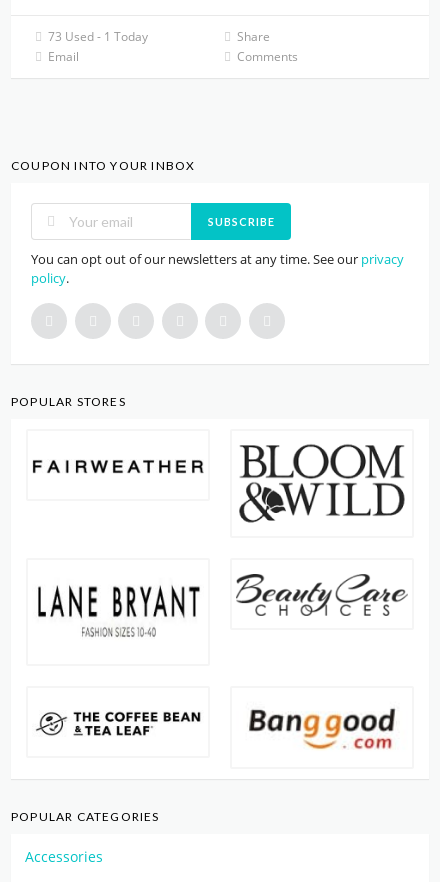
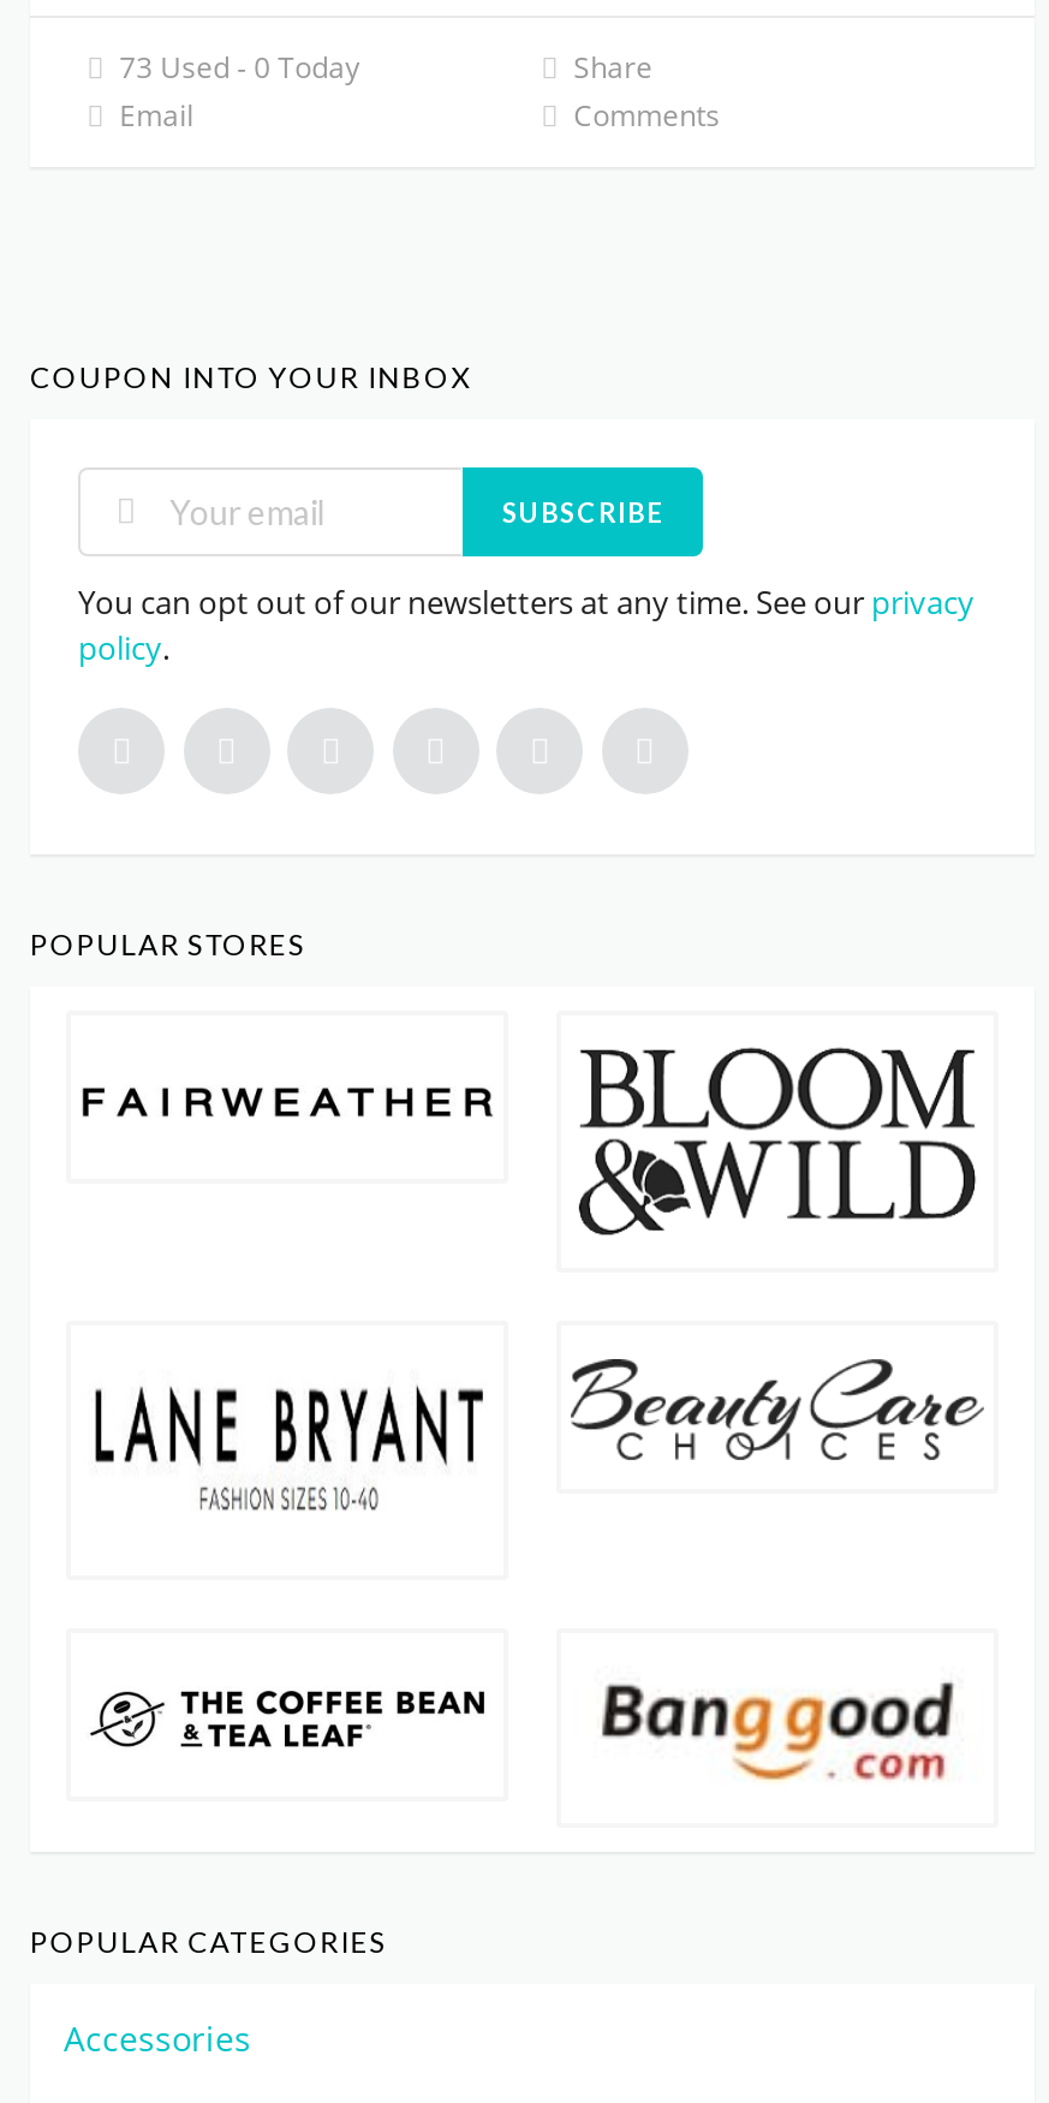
[45,28,148,45] 73 Used - 1 Today -> [112,48,360,89] 73 Used - 0 Today

